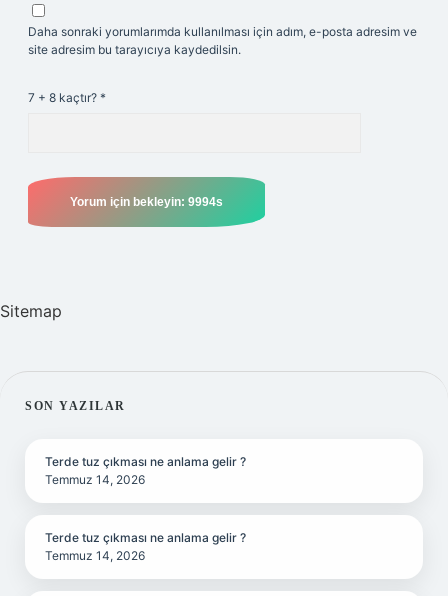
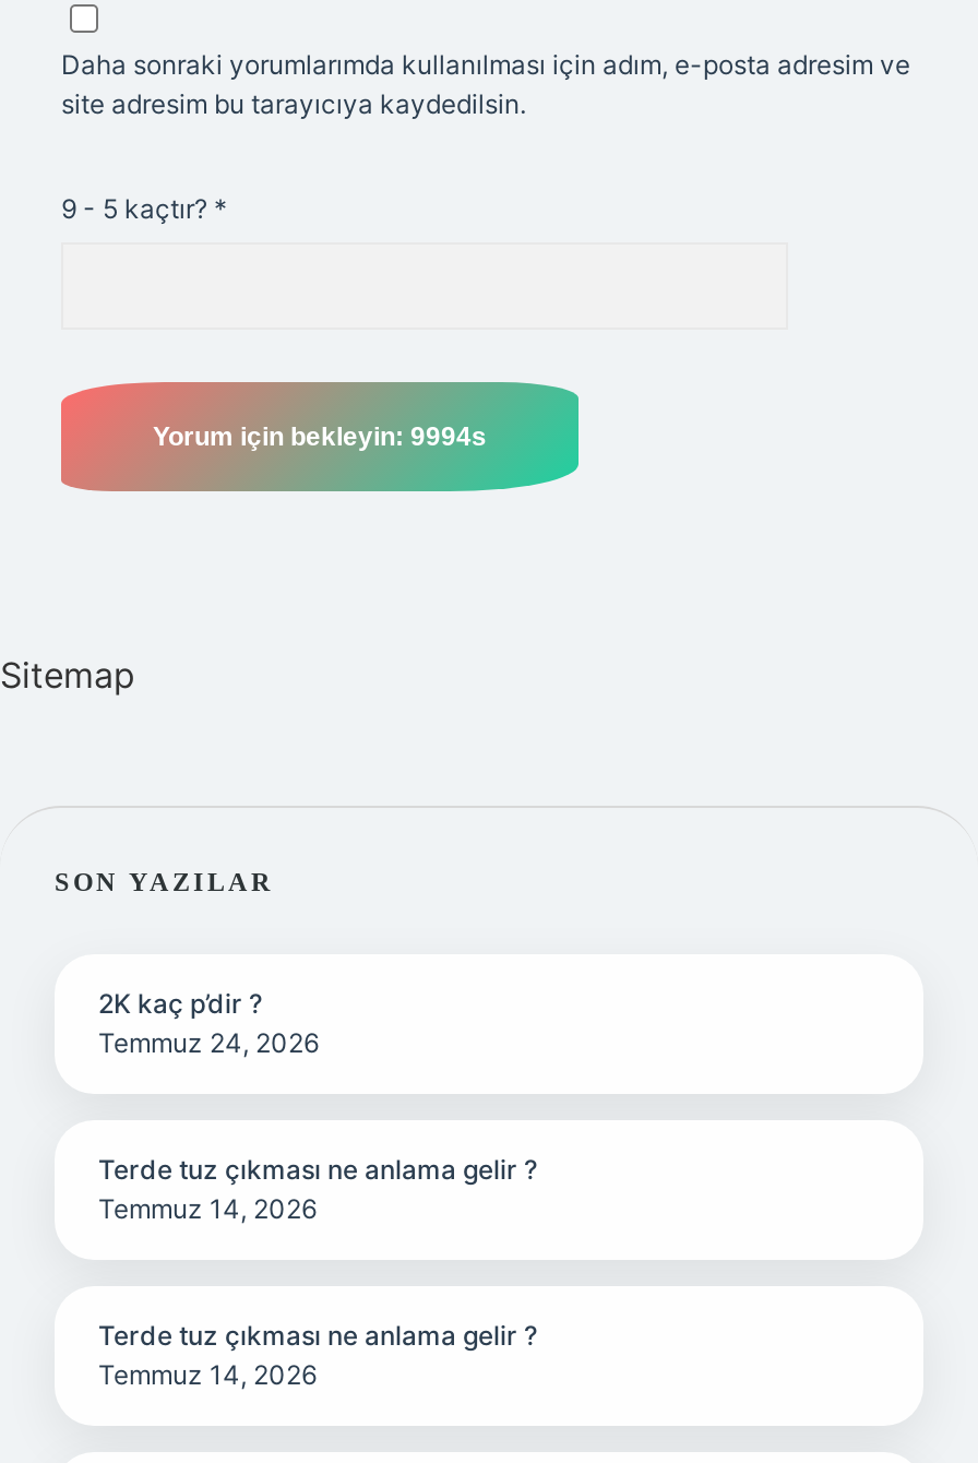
[28,90,106,105] 7 + 8 kaçtır? * -> [61,192,227,225] 9 - 5 kaçtır? *
none -> [98,987,319,1059] 2K kaç p’dir ? | Temmuz 24, 2026

